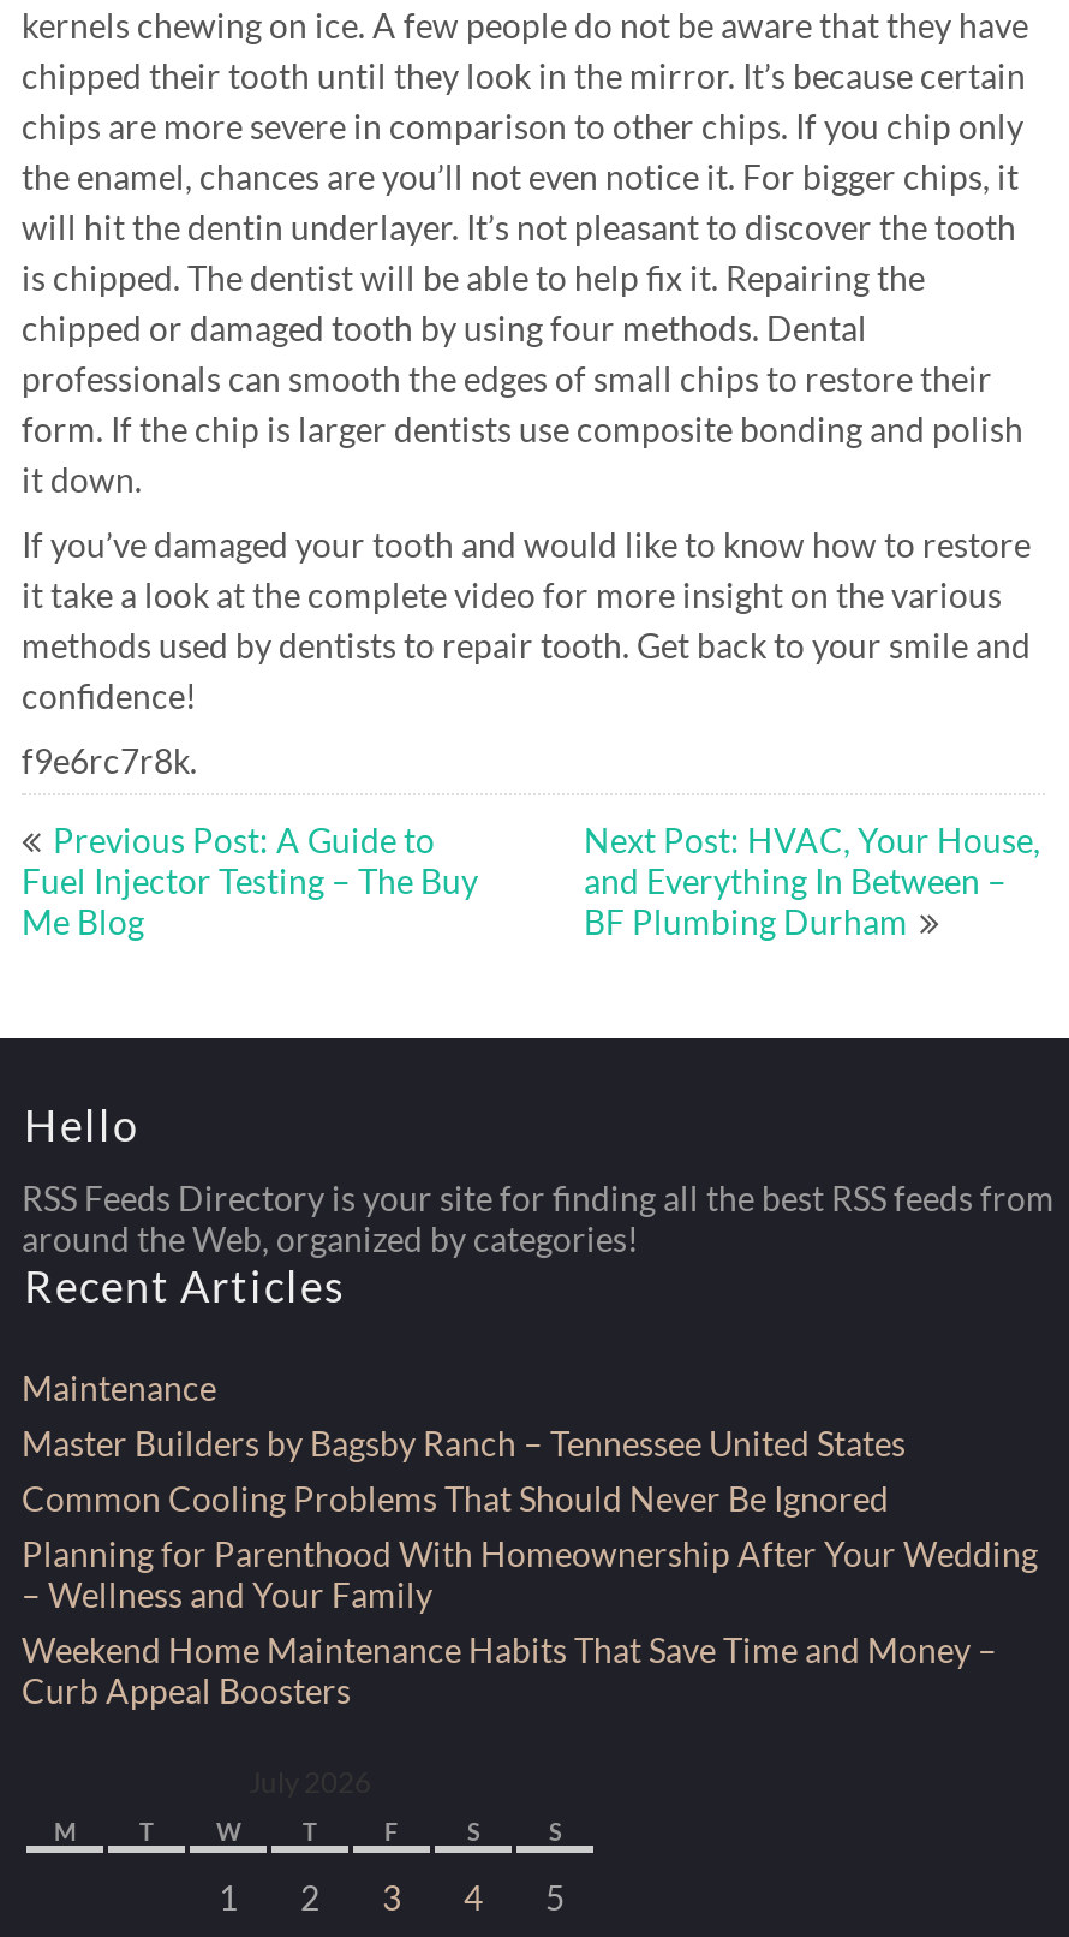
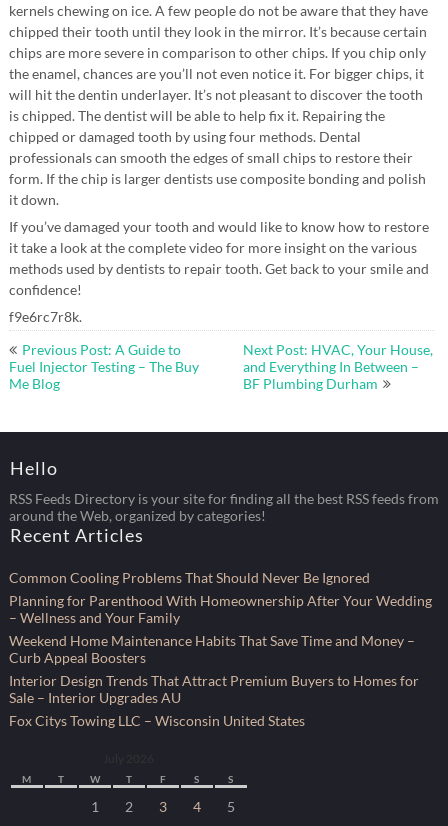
[22,1367,906,1464] Maintenance | Master Builders by Bagsby Ranch – Tennessee United States -> none
moved [22,1478,1038,1711] -> [9,569,432,666]: Common Cooling Problems That Should Never Be Ignored | Planning for Parenthood With Homeownership After Your Wedding | – Wellness and Your Family | Weekend Home Maintenance Habits That Save Time and Money – | Curb Appeal Boosters
none -> [9,672,419,729] Interior Design Trends That Attract Premium Buyers to Homes for | Sale – Interior Upgrades AU | Fox Citys Towing LLC – Wisconsin United States

